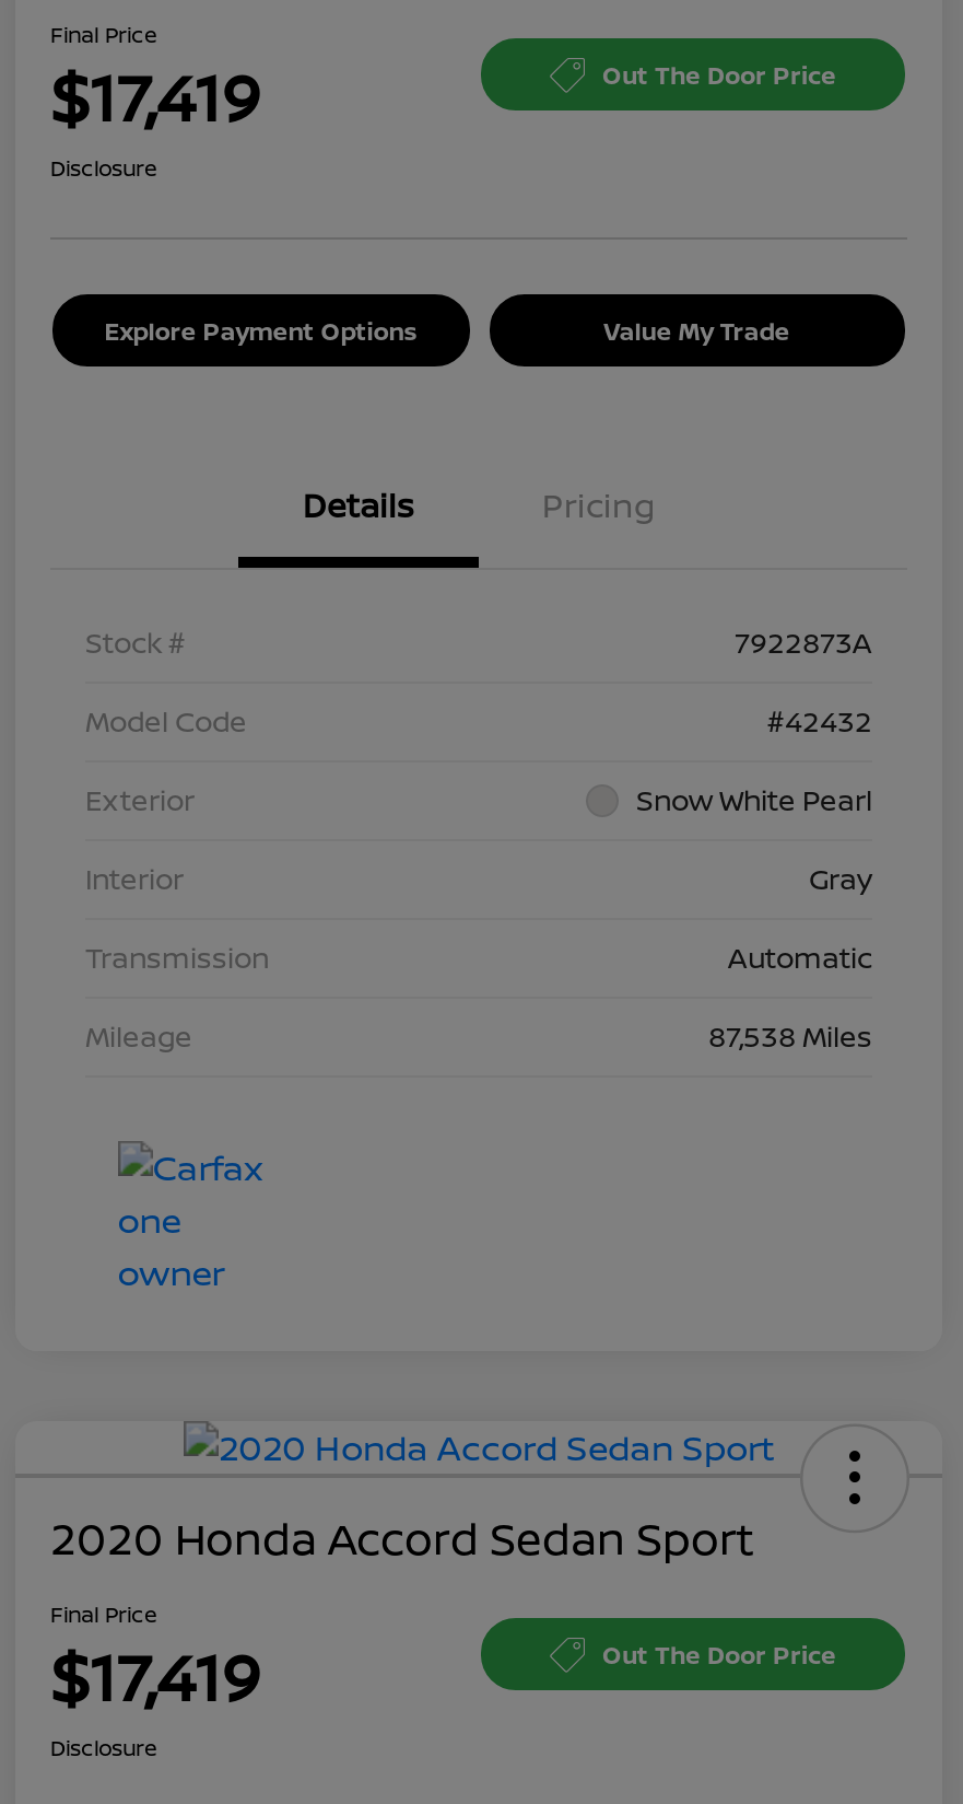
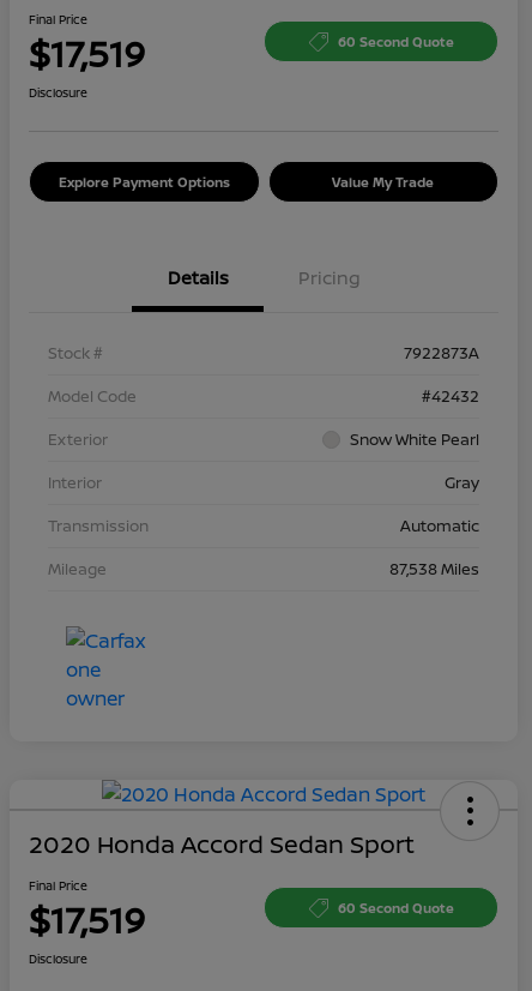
[50,50,836,140] $17,419 | Out The Door Price -> [29,28,454,77] $17,519 | 60 Second Quote
[50,1630,836,1720] $17,419 | Out The Door Price -> [29,894,454,944] $17,519 | 60 Second Quote

